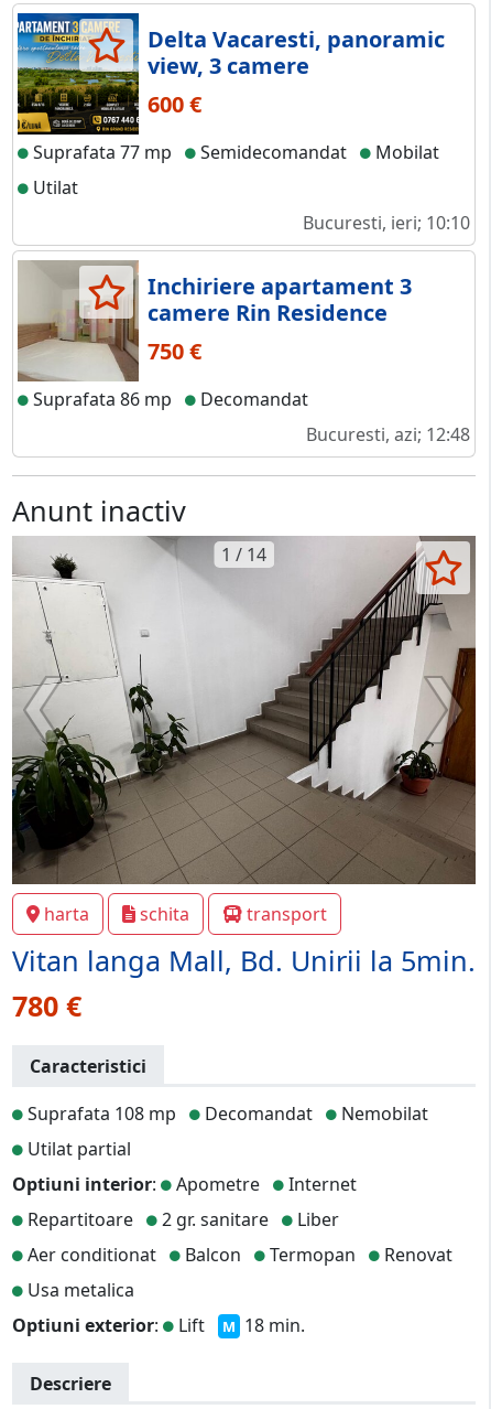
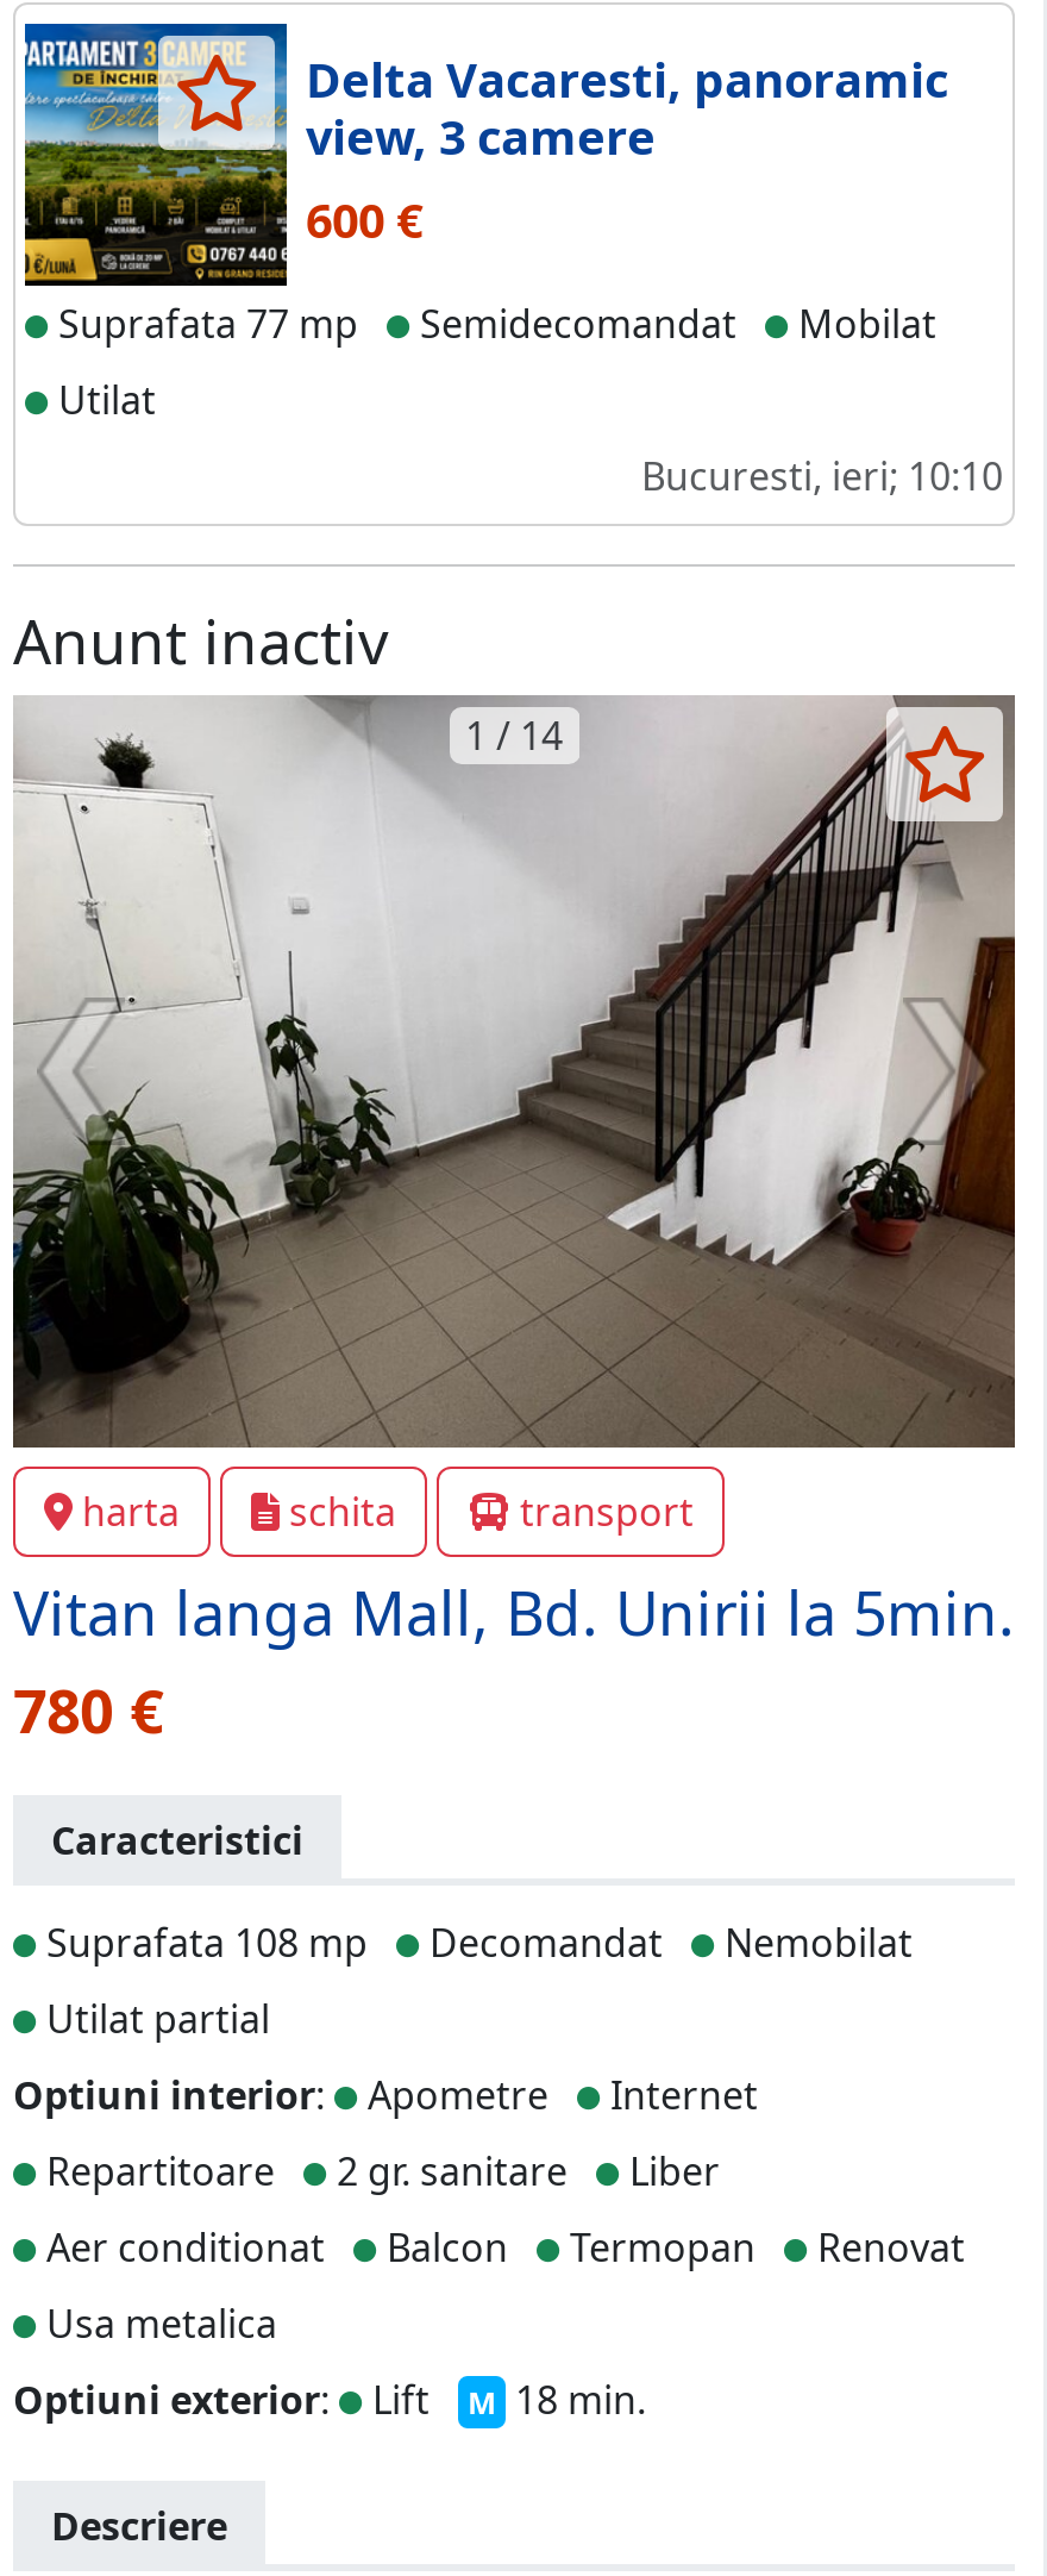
[17,259,470,447] [image] | Inchiriere apartament 3 | camere Rin Residence | 750 € | Suprafata 86 mp | Decomandat | Bucuresti, azi; 12:48 -> none

